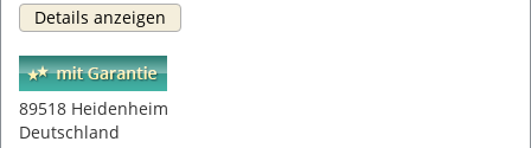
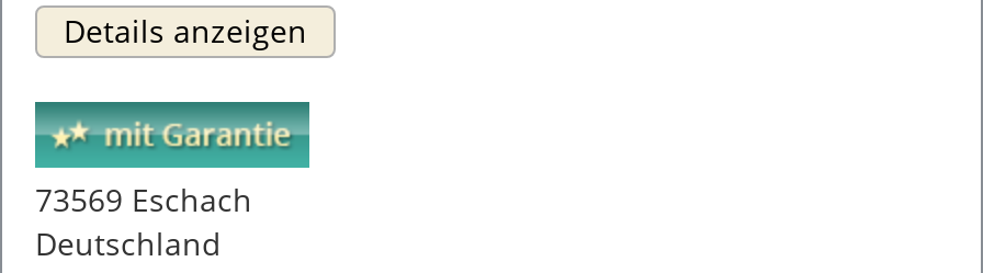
[19,97,168,119] 89518 Heidenheim -> [35,178,252,220] 73569 Eschach

